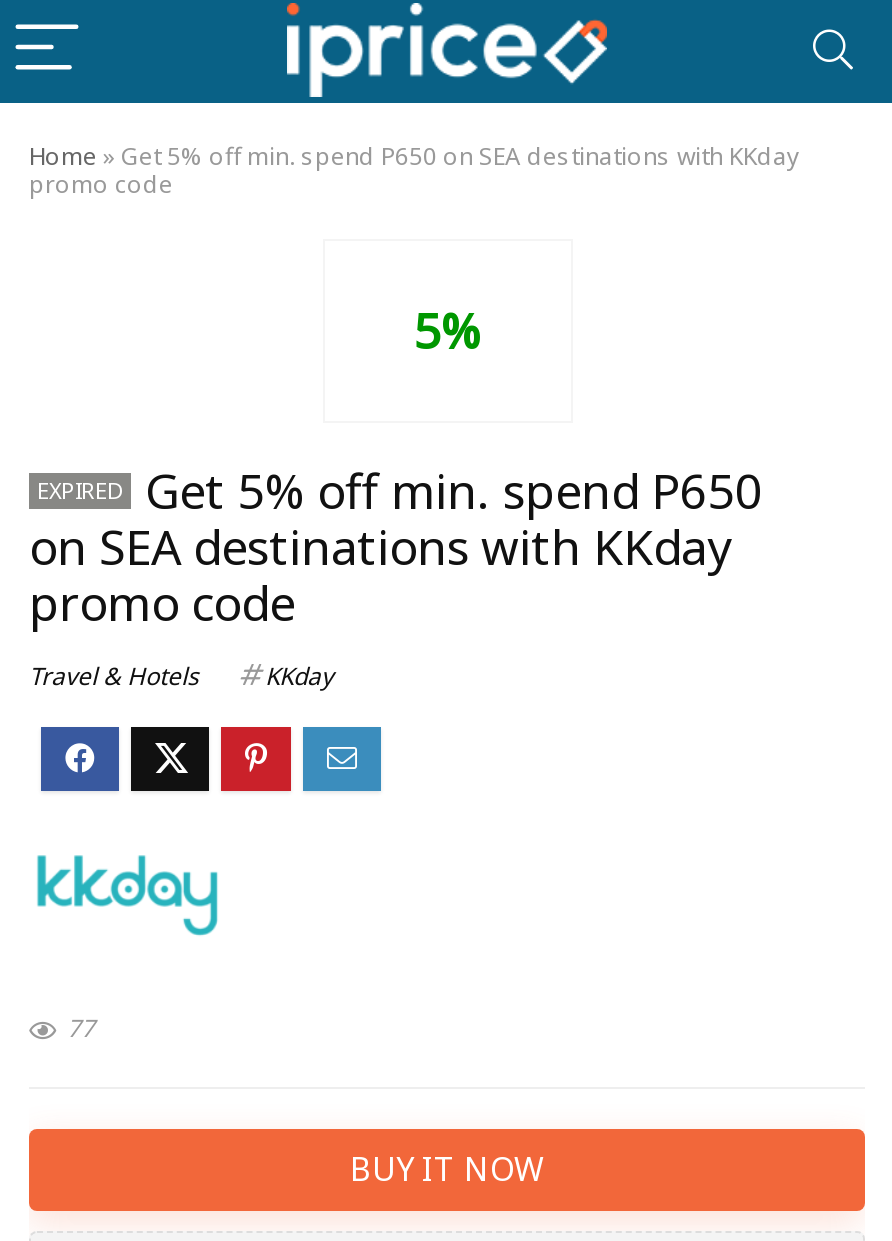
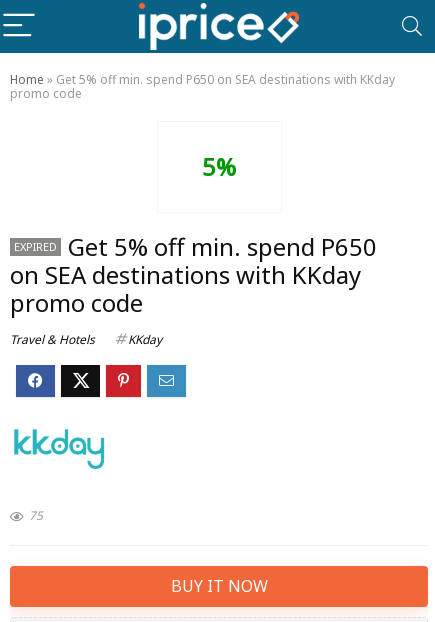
[67,1011,95,1045] 77 -> [29,507,43,524] 75

